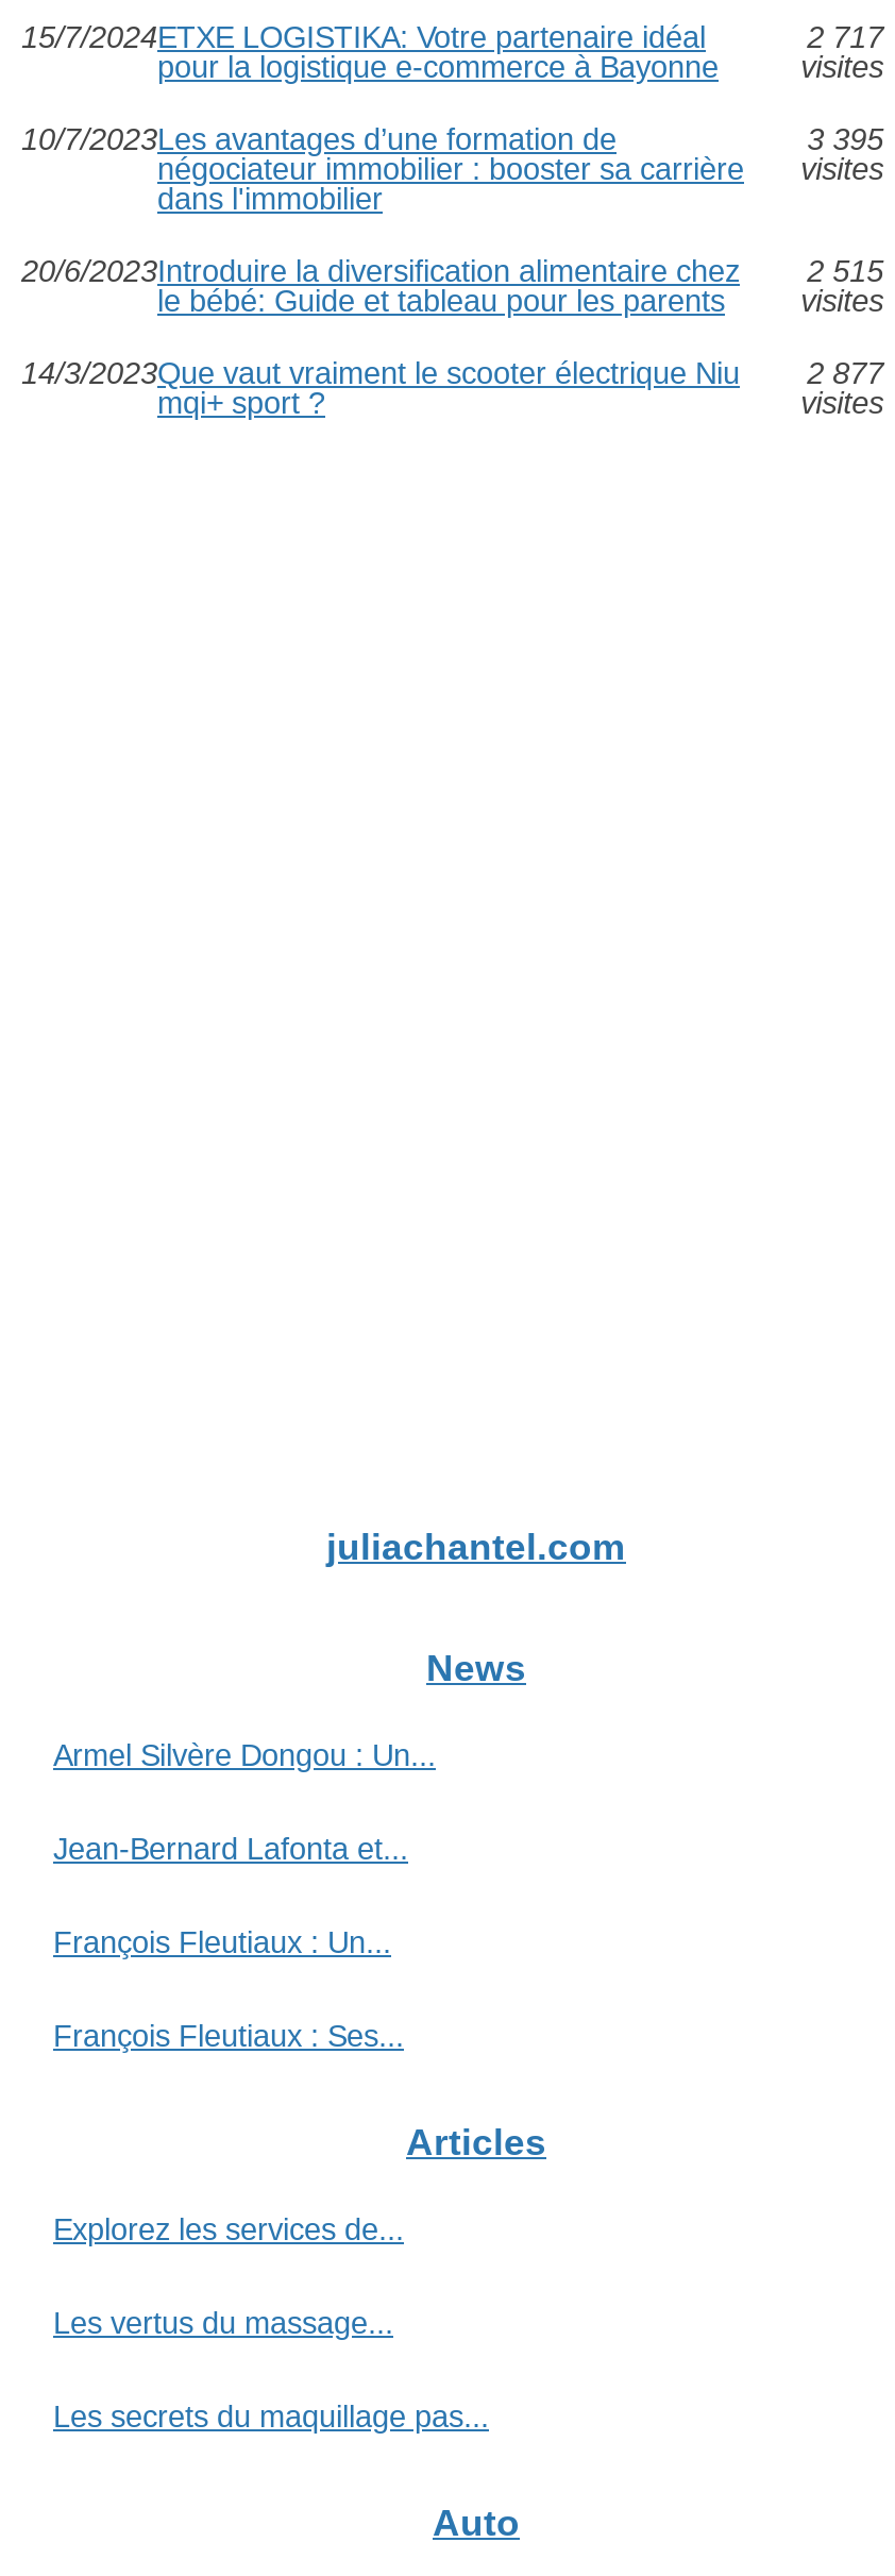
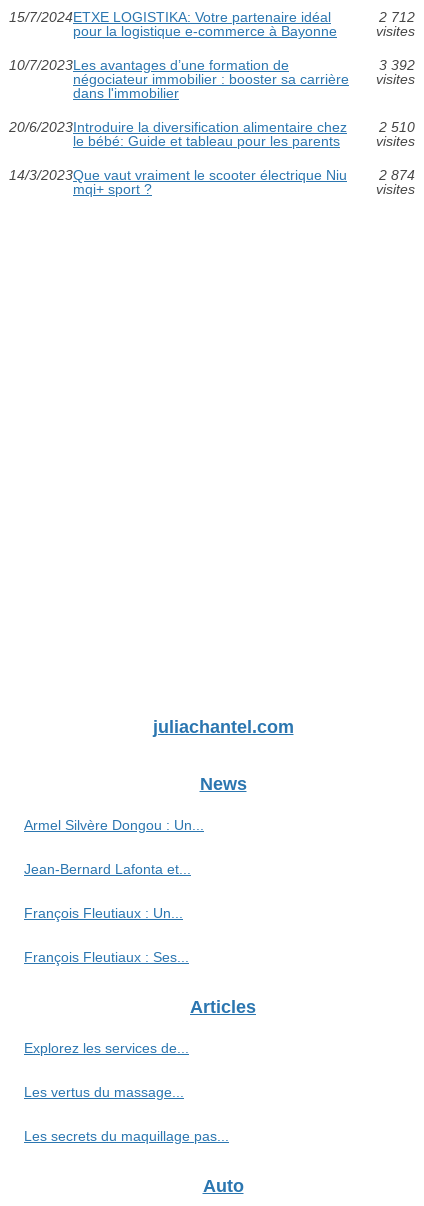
[807,21,884,55] 2 717 -> [379,9,415,25] 2 712
[807,123,884,157] 3 395 -> [379,57,415,73] 3 392
[21,255,884,289] 20/6/2023Introduire la diversification alimentaire chez 2 515 -> [9,119,415,135] 20/6/2023Introduire la diversification alimentaire chez 2 510
[21,357,884,391] 14/3/2023Que vaut vraiment le scooter électrique Niu 2 877 -> [9,167,415,183] 14/3/2023Que vaut vraiment le scooter électrique Niu 2 874

